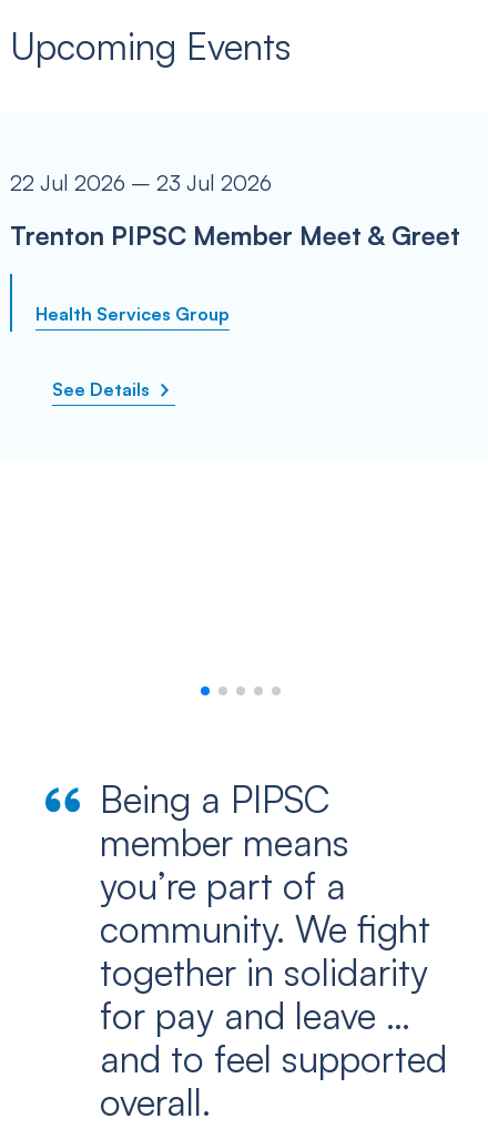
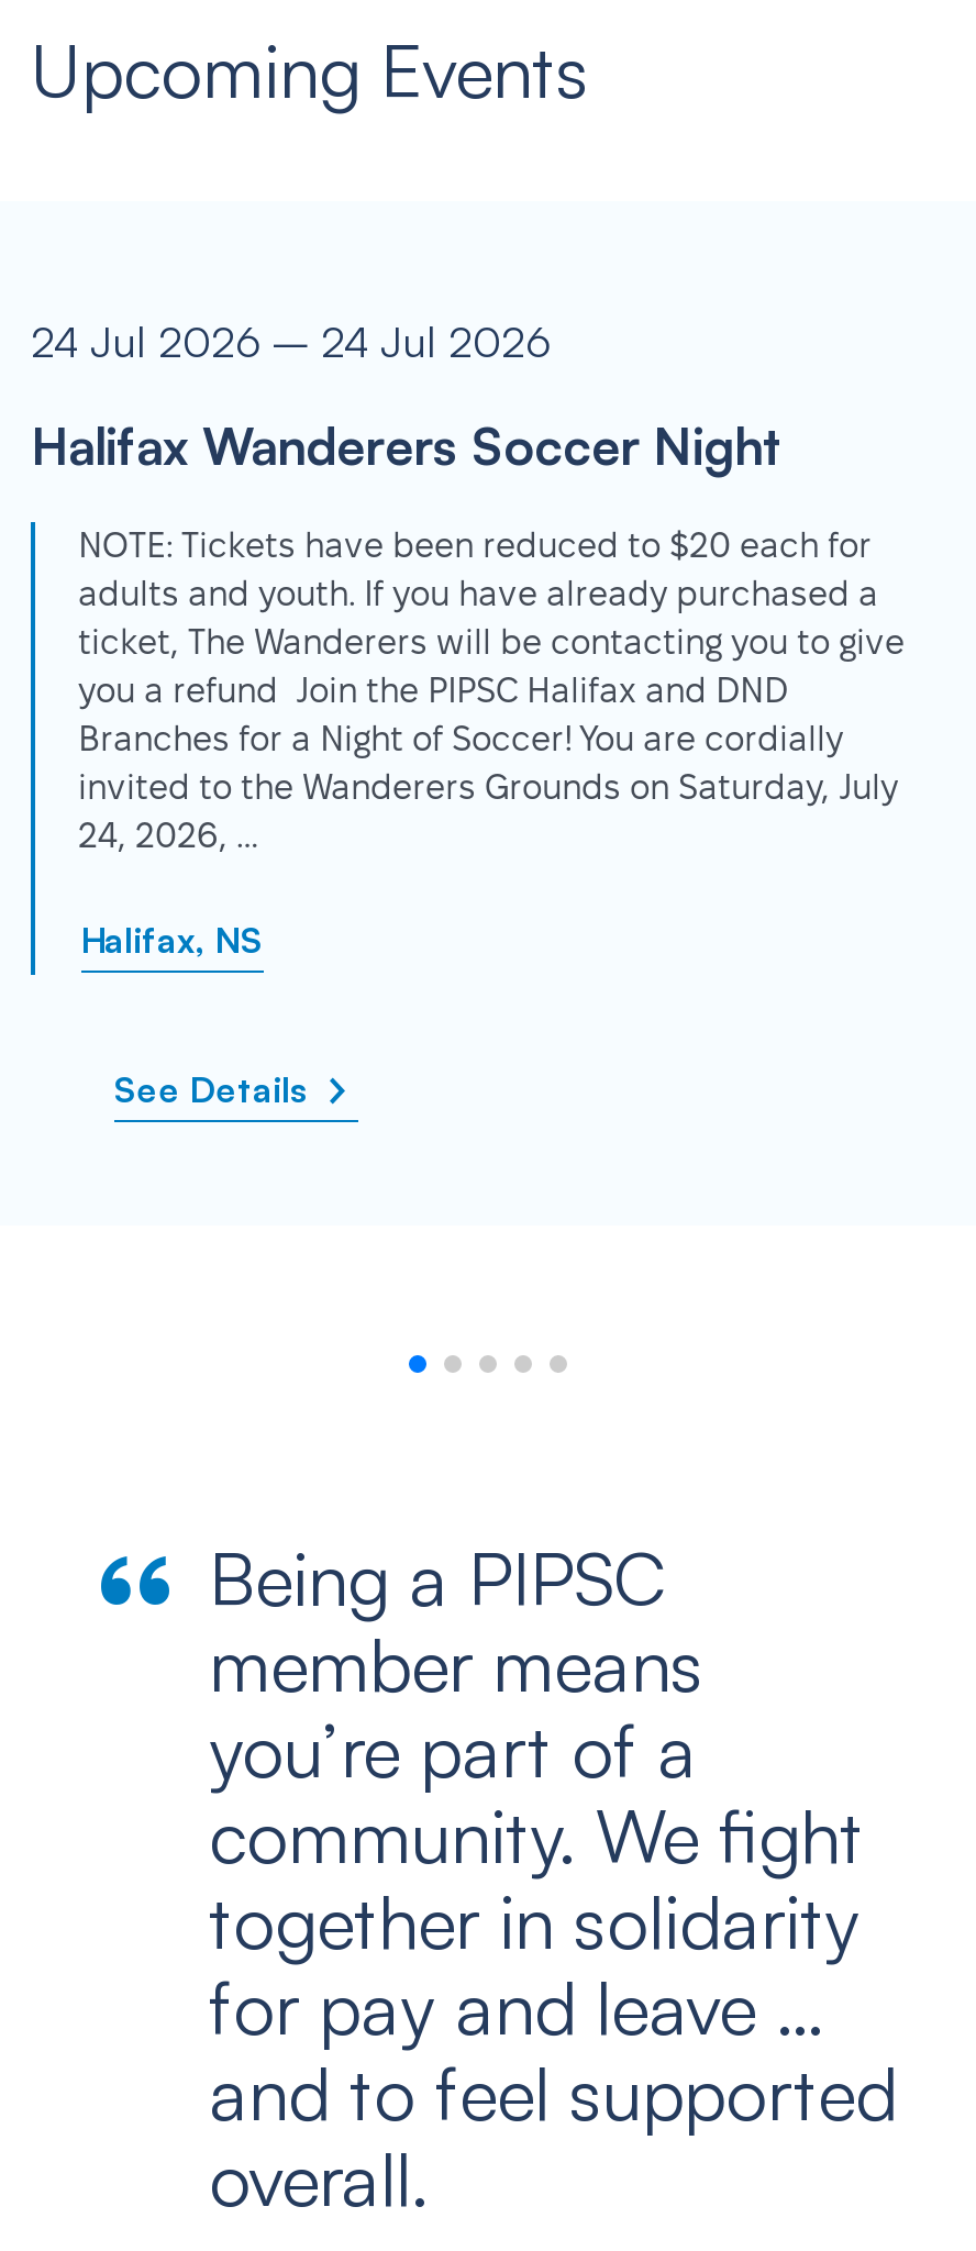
[10,170,460,325] 22 Jul 2026 – 23 Jul 2026 | Trenton PIPSC Member Meet & Greet | Health Services Group -> [31,315,905,962] 24 Jul 2026 – 24 Jul 2026 | Halifax Wanderers Soccer Night | NOTE: Tickets have been reduced to $20 each for | adults and youth. If you have already purchased a | ticket, The Wanderers will be contacting you to give | you a refund Join the PIPSC Halifax and DND | Branches for a Night of Soccer! You are cordially | invited to the Wanderers Grounds on Saturday, July | 24, 2026, … | Halifax, NS
moved [52,378,154,400] -> [114,1067,317,1111]: See Details

